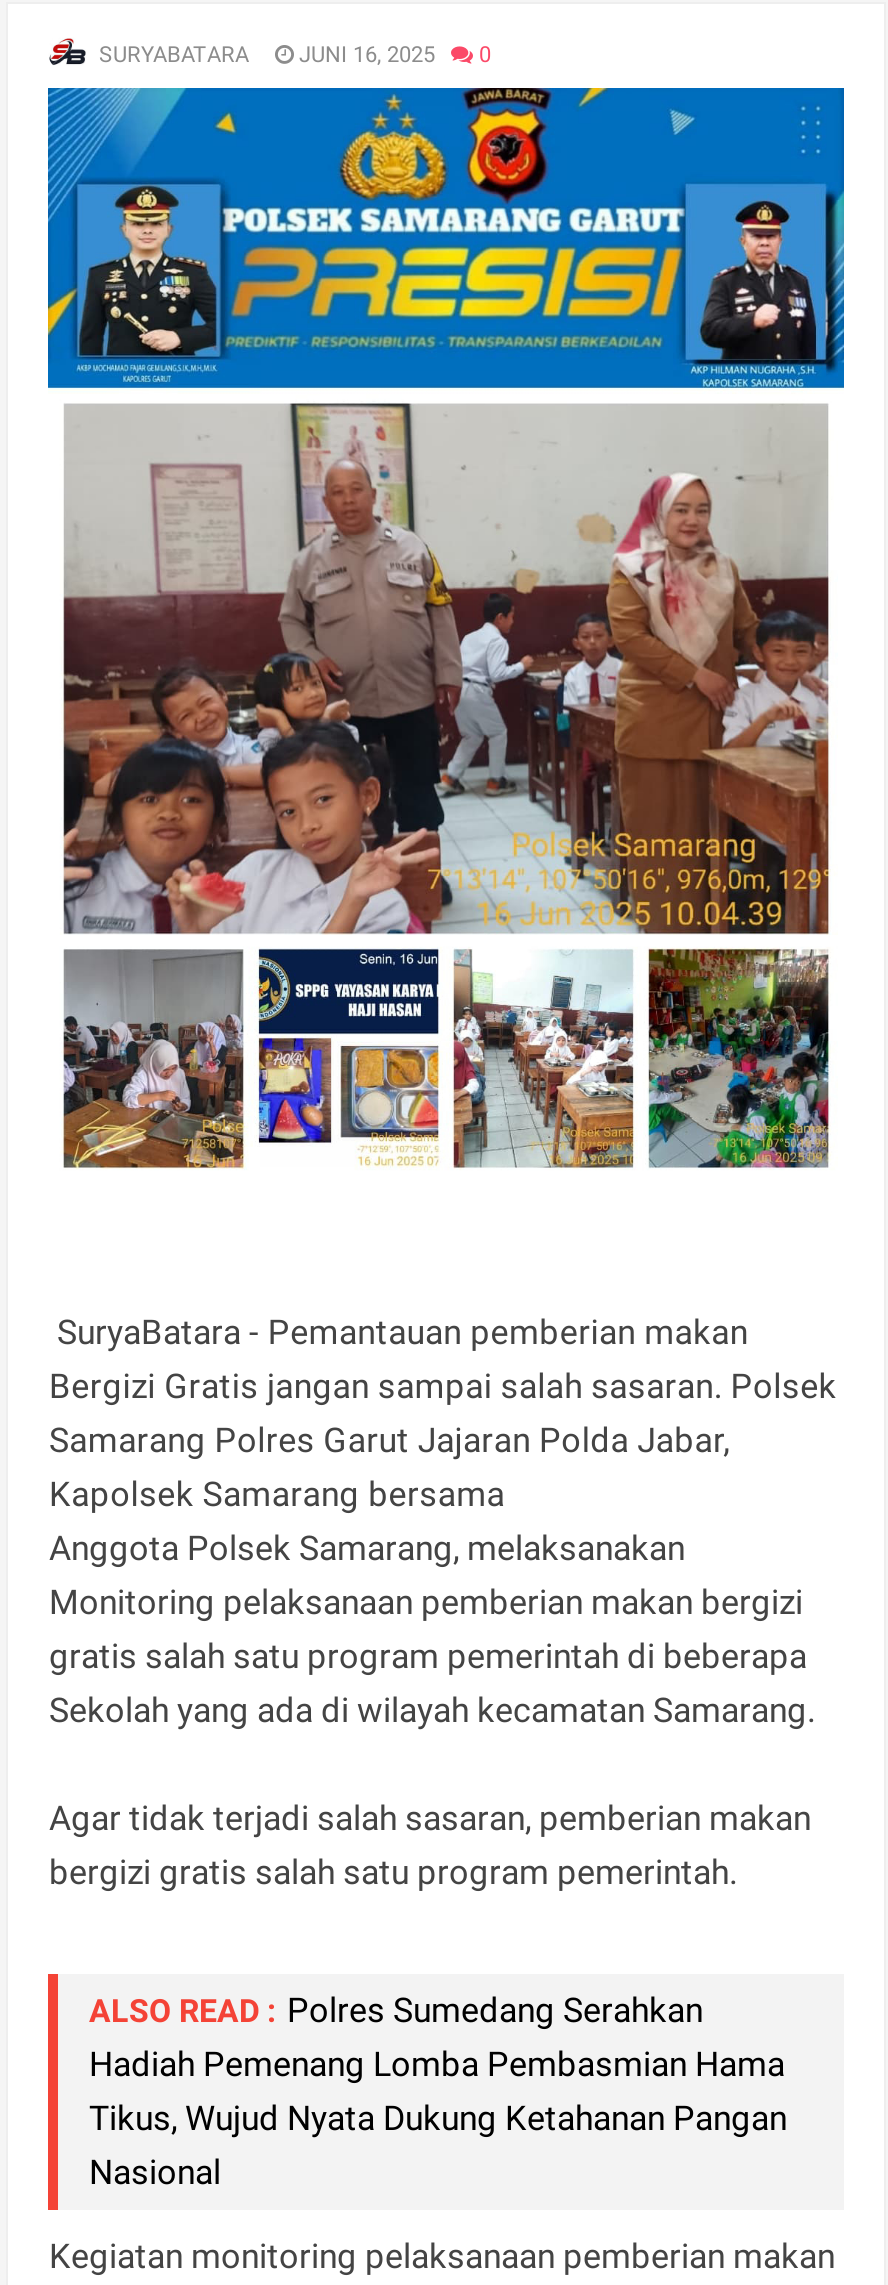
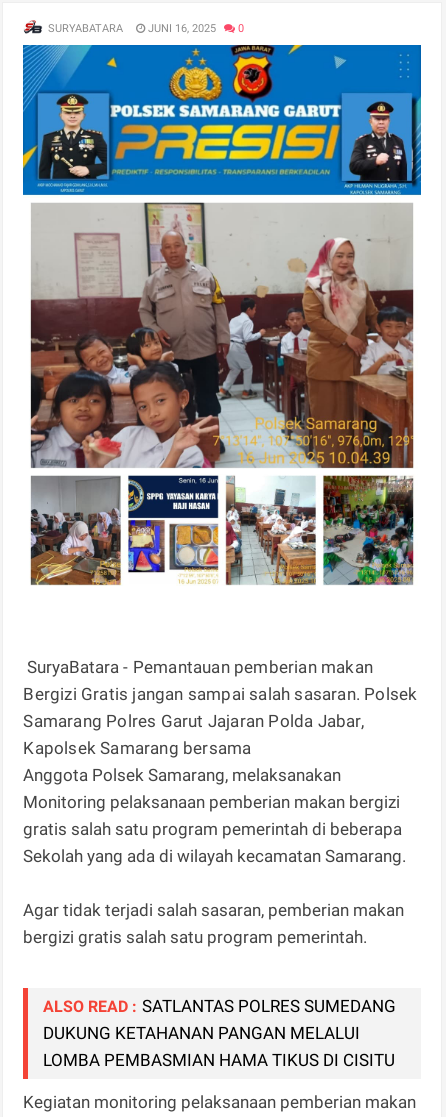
[89,1990,787,2192] ALSO READ : Polres Sumedang Serahkan | Hadiah Pemenang Lomba Pembasmian Hama | Tikus, Wujud Nyata Dukung Ketahanan Pangan | Nasional -> [43,996,396,1070] ALSO READ : SATLANTAS POLRES SUMEDANG | DUKUNG KETAHANAN PANGAN MELALUI | LOMBA PEMBASMIAN HAMA TIKUS DI CISITU

